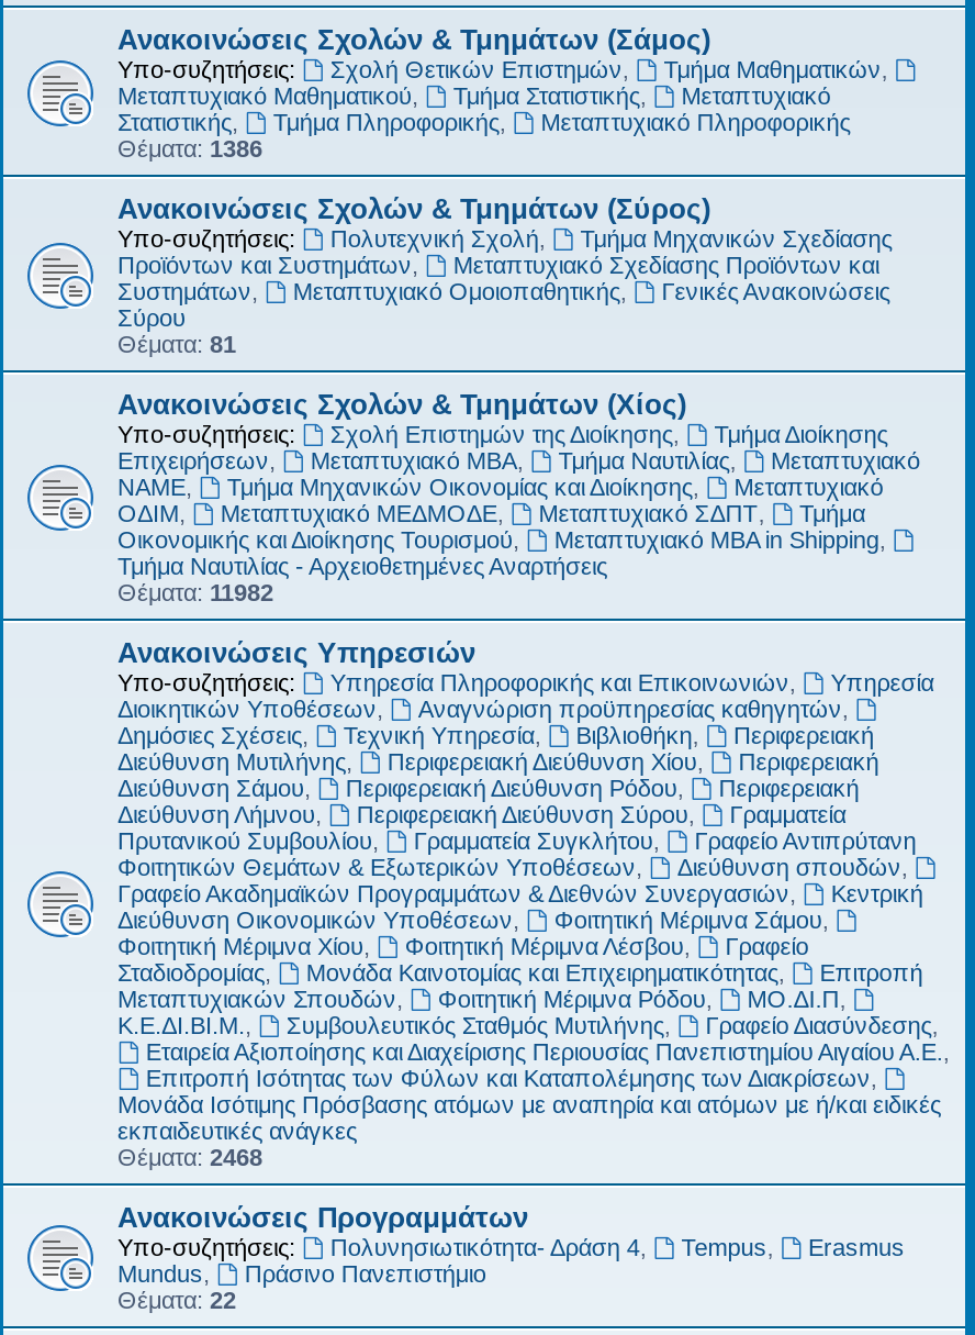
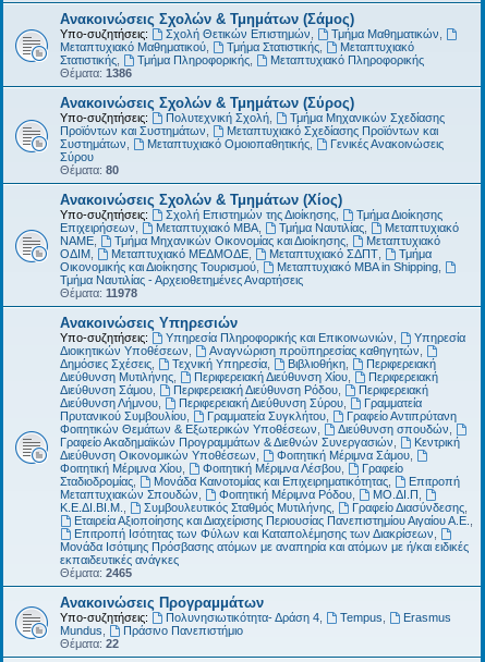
[117,331,236,357] Θέματα: 81 -> [60,163,119,176] Θέματα: 80
[117,579,273,605] Θέματα: 11982 -> [60,286,137,299] Θέματα: 11978
[117,1144,262,1170] Θέματα: 2468 -> [60,566,132,579] Θέματα: 2465

